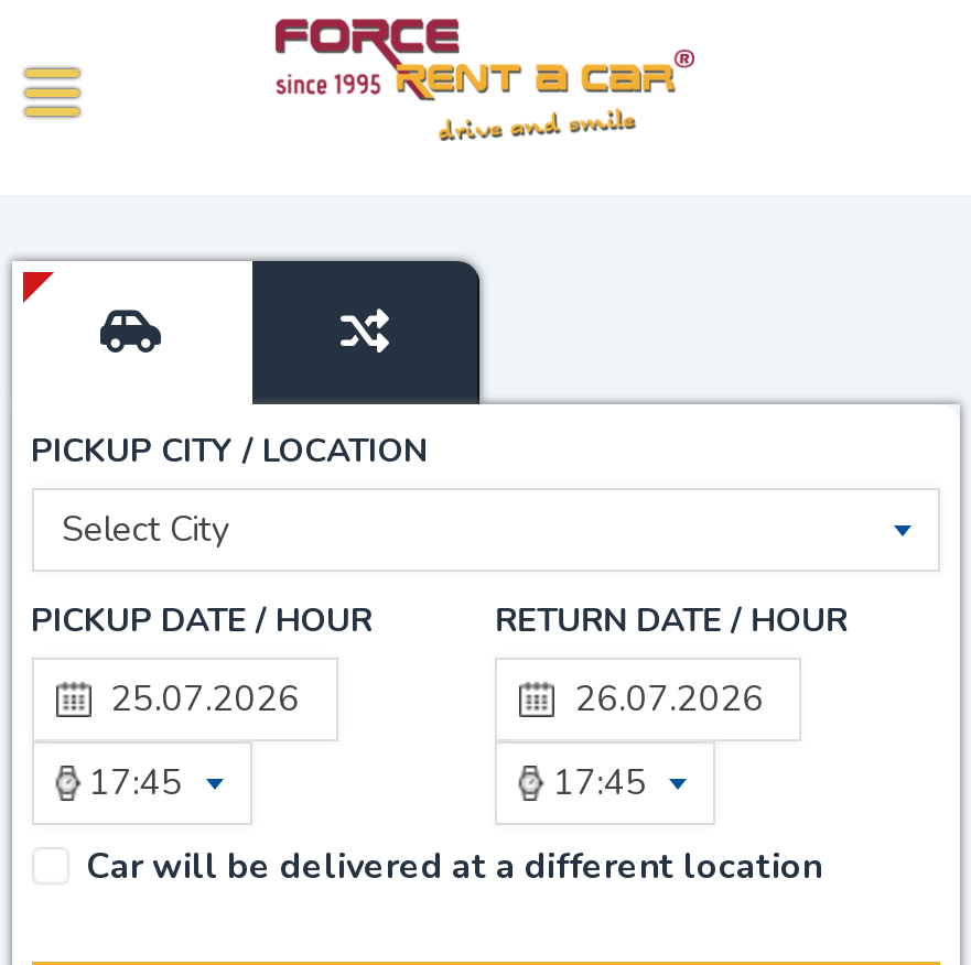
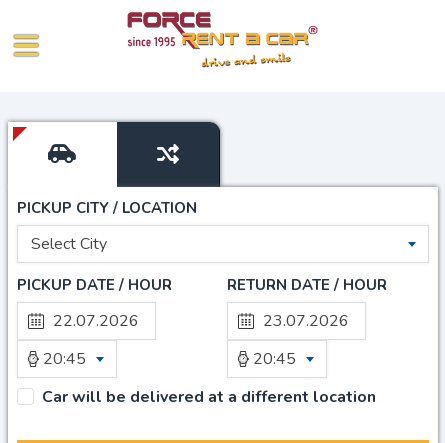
[88,758,183,807] 17:45 -> [42,348,85,370] 20:45
[552,758,647,807] 17:45 -> [253,348,296,370] 20:45

